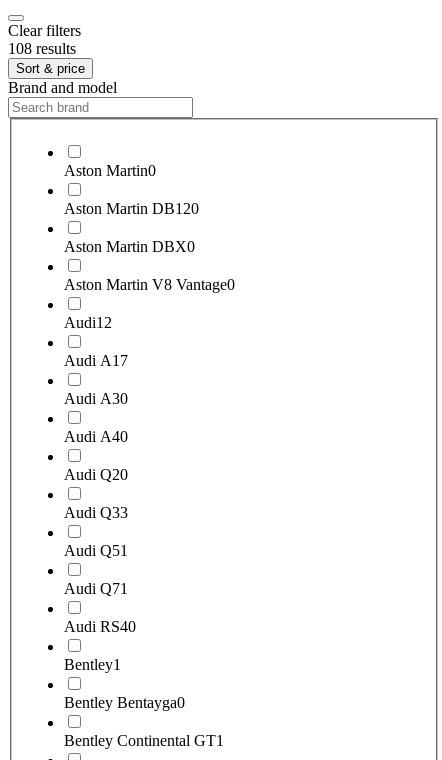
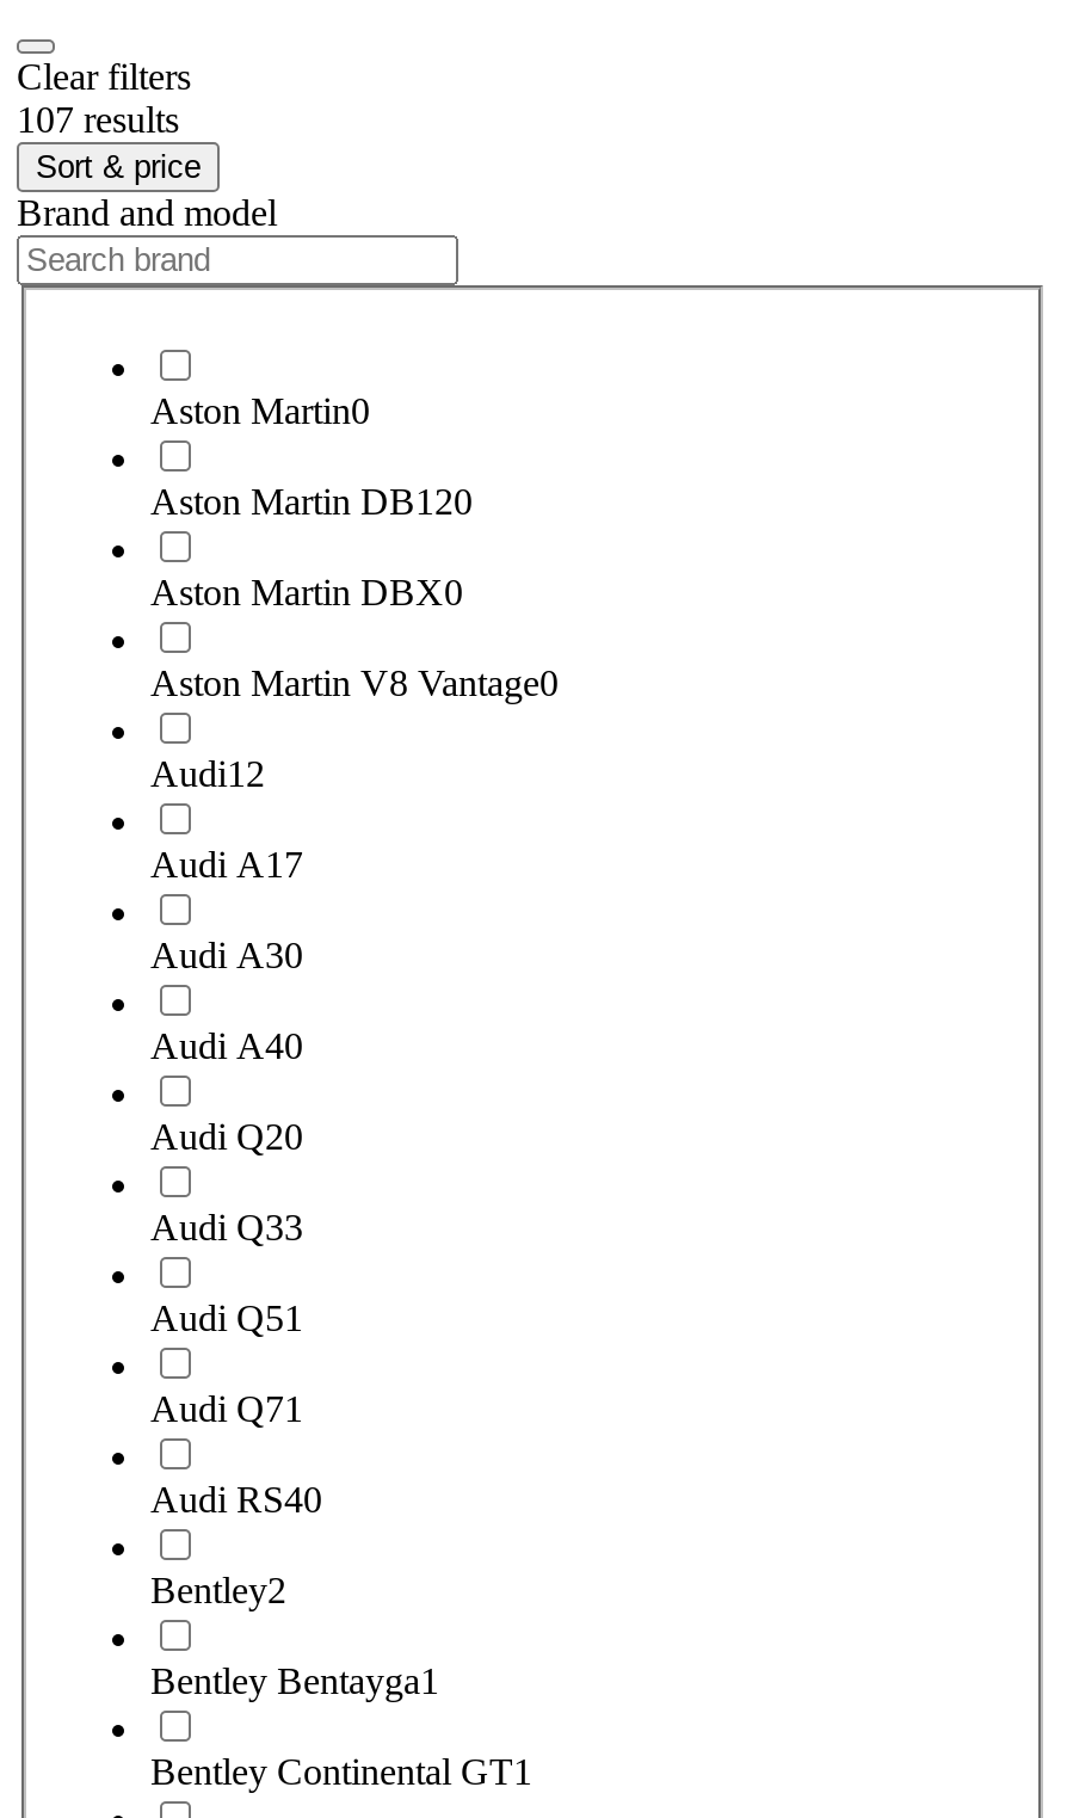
[8,40,76,57] 108 results -> [17,99,179,140] 107 results
[64,656,121,673] Bentley1 -> [150,1569,286,1609] Bentley2
[64,694,185,711] Bentley Bentayga0 -> [150,1659,439,1700] Bentley Bentayga1

